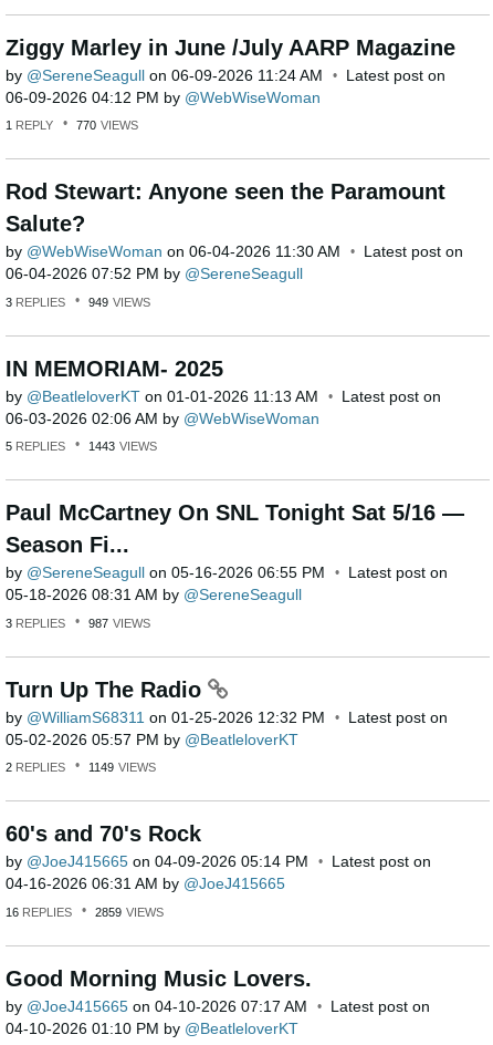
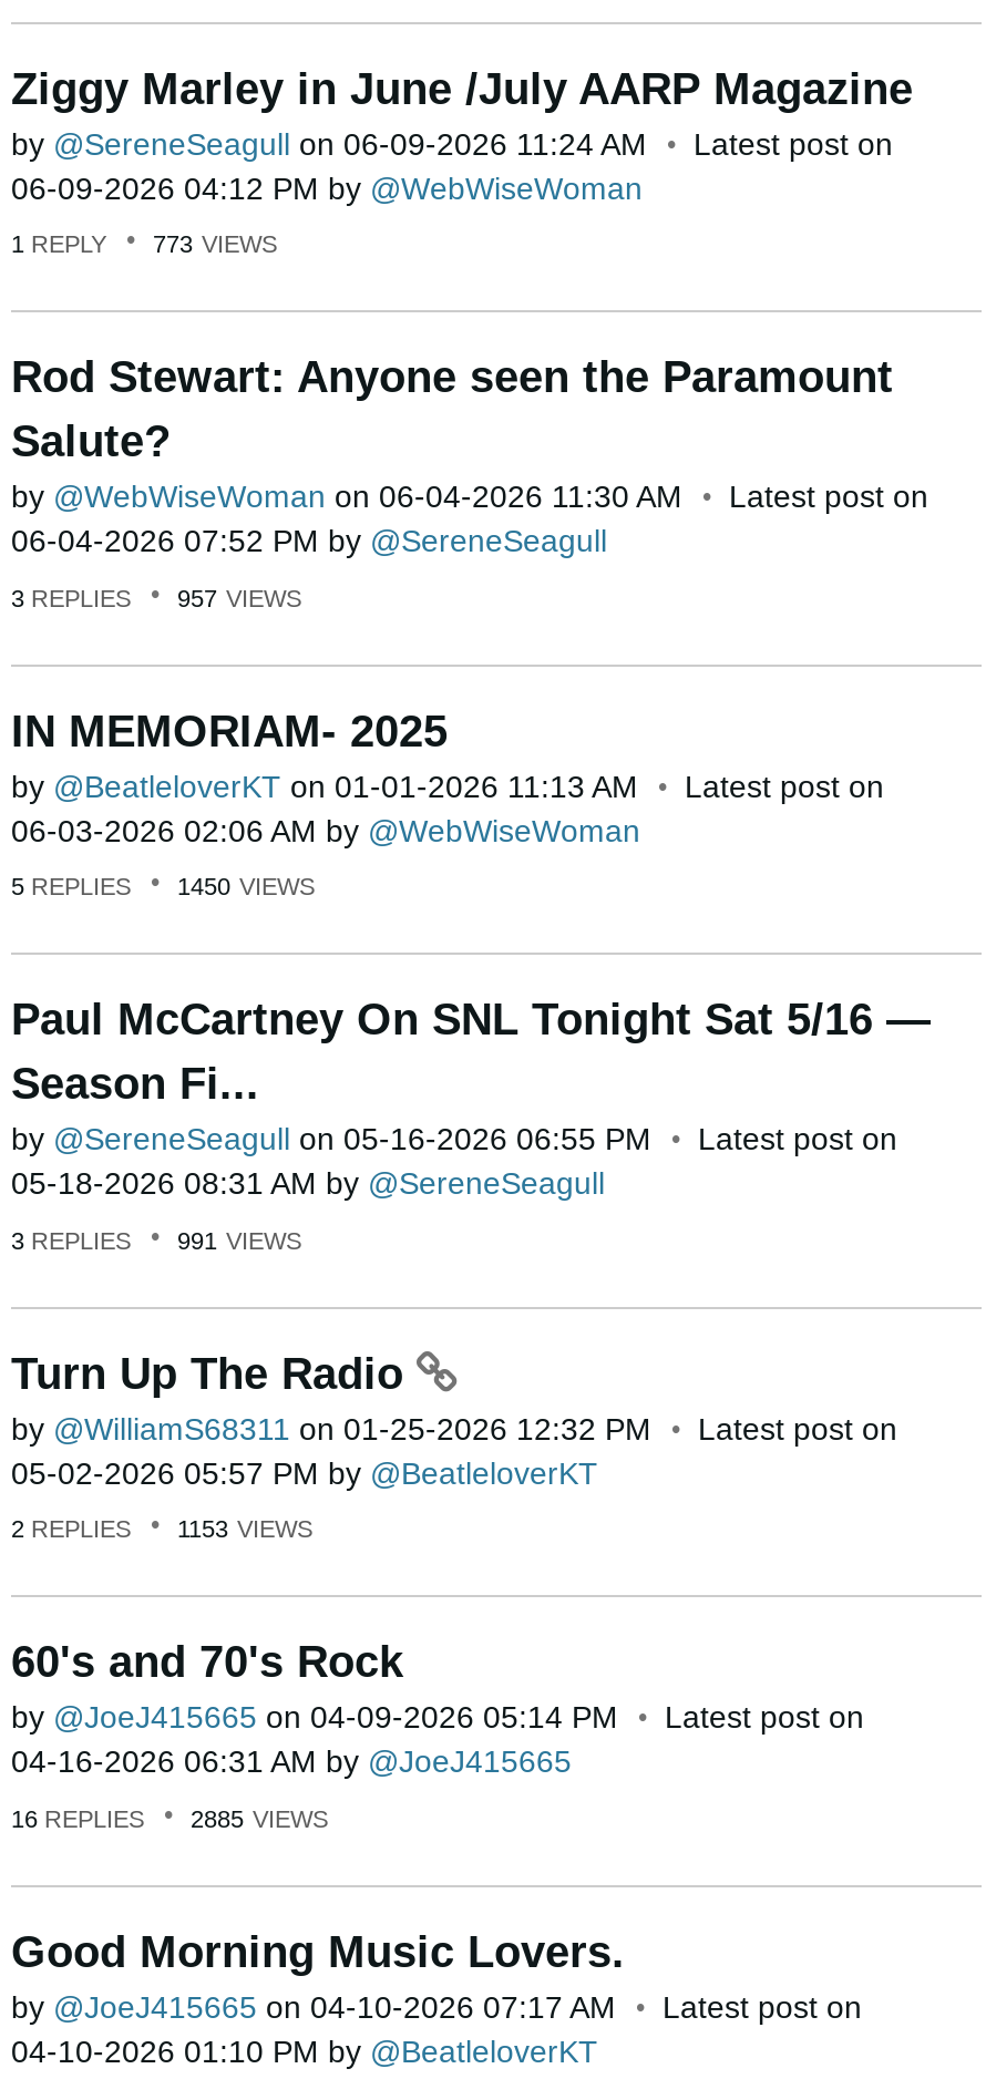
[6,119,138,132] 1 REPLY 770 VIEWS -> [11,231,277,257] 1 REPLY 773 VIEWS
[6,295,150,309] 3 REPLIES 949 VIEWS -> [11,584,301,611] 3 REPLIES 957 VIEWS
[6,440,157,453] 5 REPLIES 1443 VIEWS -> [11,873,315,900] 5 REPLIES 1450 VIEWS
[6,616,150,630] 3 REPLIES 987 VIEWS -> [11,1227,301,1253] 3 REPLIES 991 VIEWS
[6,761,156,774] 2 REPLIES 1149 VIEWS -> [11,1516,312,1542] 2 REPLIES 1153 VIEWS
[6,905,164,918] 16 REPLIES 2859 VIEWS -> [11,1805,328,1831] 16 REPLIES 2885 VIEWS

